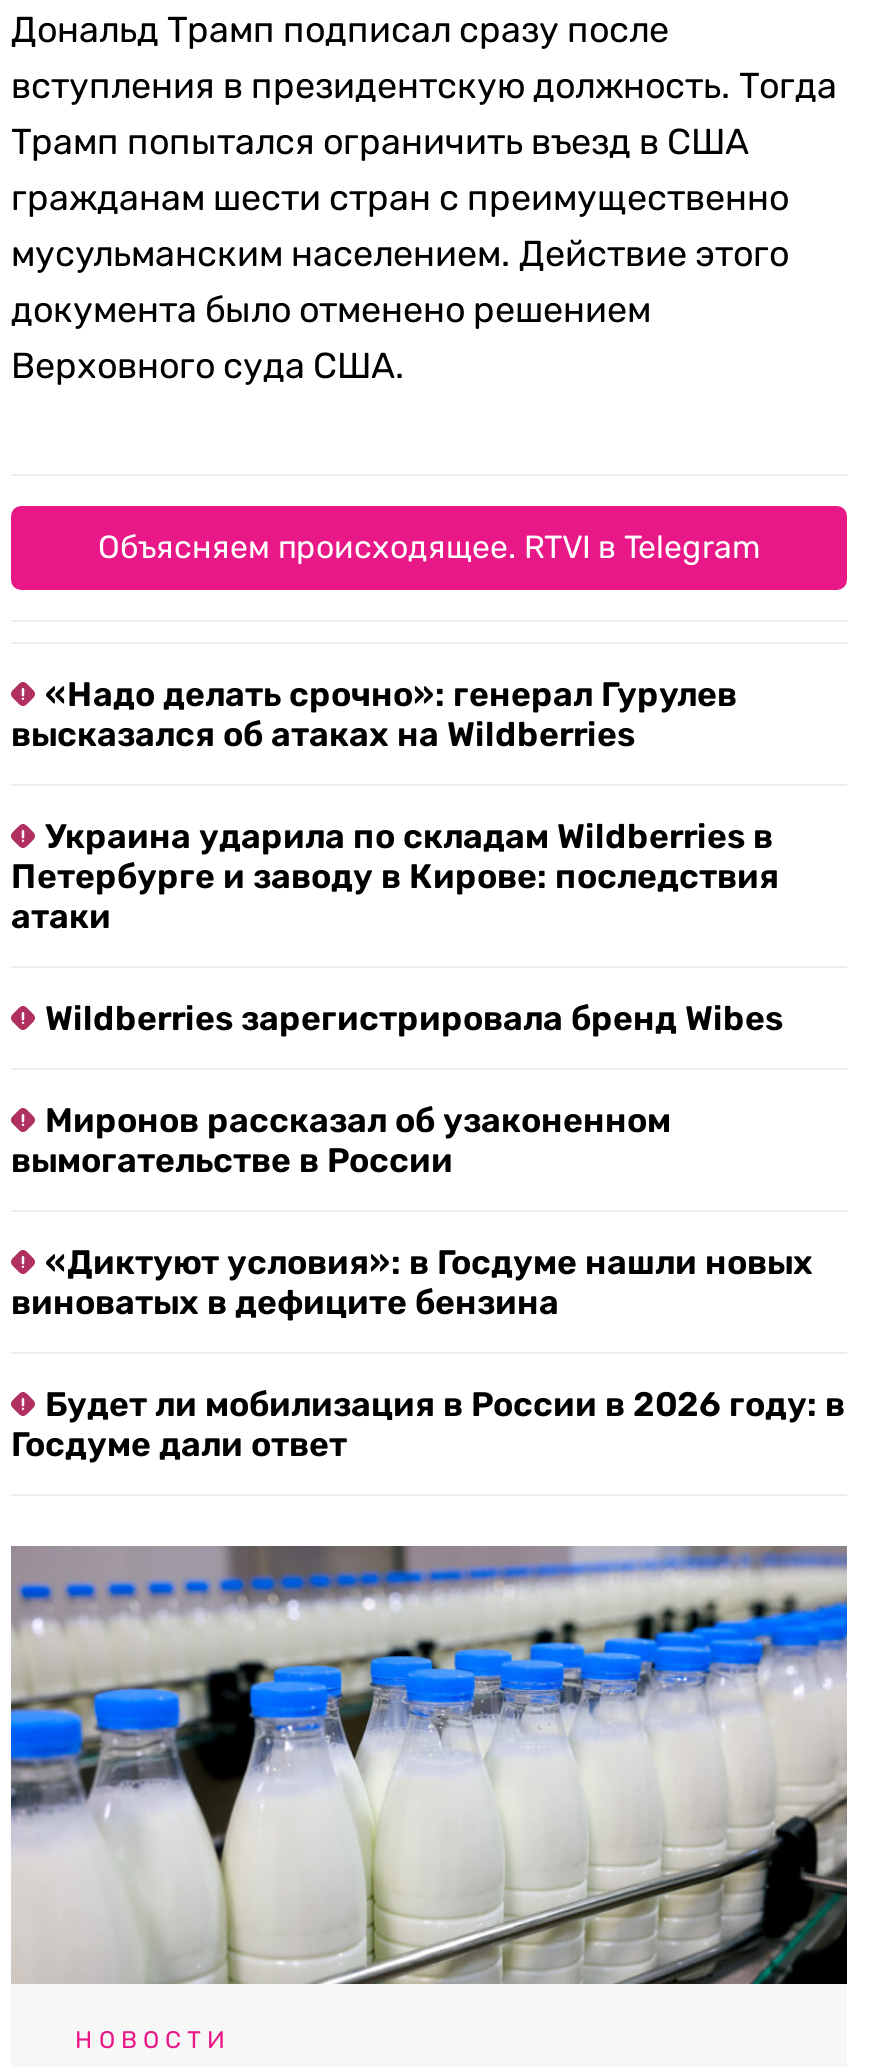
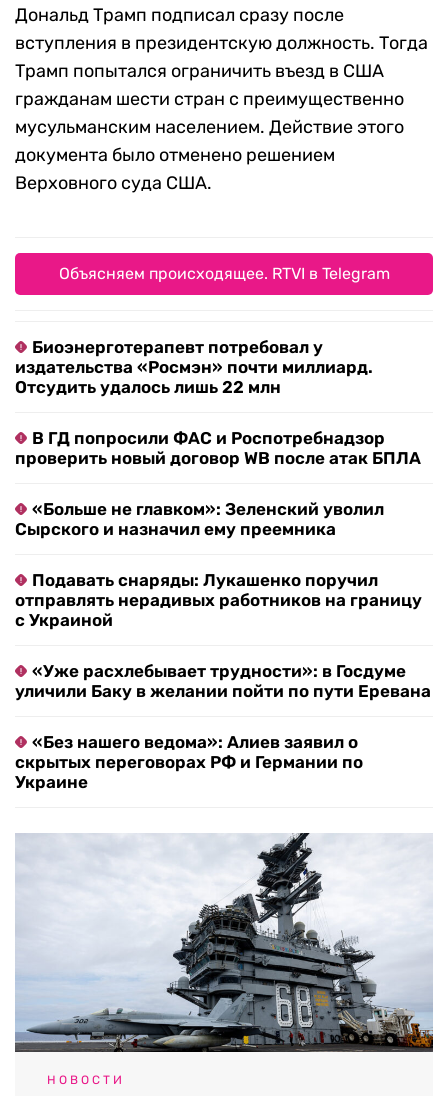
[11,674,737,754] «Надо делать срочно»: генерал Гурулев | высказался об атаках на Wildberries -> [15,337,373,397] Биоэнерготерапевт потребовал у | издательства «Росмэн» почти миллиард. | Отсудить удалось лишь 22 млн
[11,816,779,936] Украина ударила по складам Wildberries в | Петербурге и заводу в Кирове: последствия | атаки -> [15,428,421,468] В ГД попросили ФАС и Роспотребнадзор | проверить новый договор WB после атак БПЛА
[45,998,783,1038] Wildberries зарегистрировала бренд Wibes -> [15,499,384,539] «Больше не главком»: Зеленский уволил | Сырского и назначил ему преемника
[11,1100,671,1180] Миронов рассказал об узаконенном | вымогательстве в России -> [15,570,422,630] Подавать снаряды: Лукашенко поручил | отправлять нерадивых работников на границу | с Украиной
[11,1242,813,1322] «Диктуют условия»: в Госдуме нашли новых | виноватых в дефиците бензина -> [15,661,431,701] «Уже расхлебывает трудности»: в Госдуме | уличили Баку в желании пойти по пути Еревана
[11,1384,845,1464] Будет ли мобилизация в России в 2026 году: в | Госдуме дали ответ -> [15,732,363,792] «Без нашего ведома»: Алиев заявил о | скрытых переговорах РФ и Германии по | Украине
[9,1546,849,1984] [image] -> [15,833,434,1053] [image]

